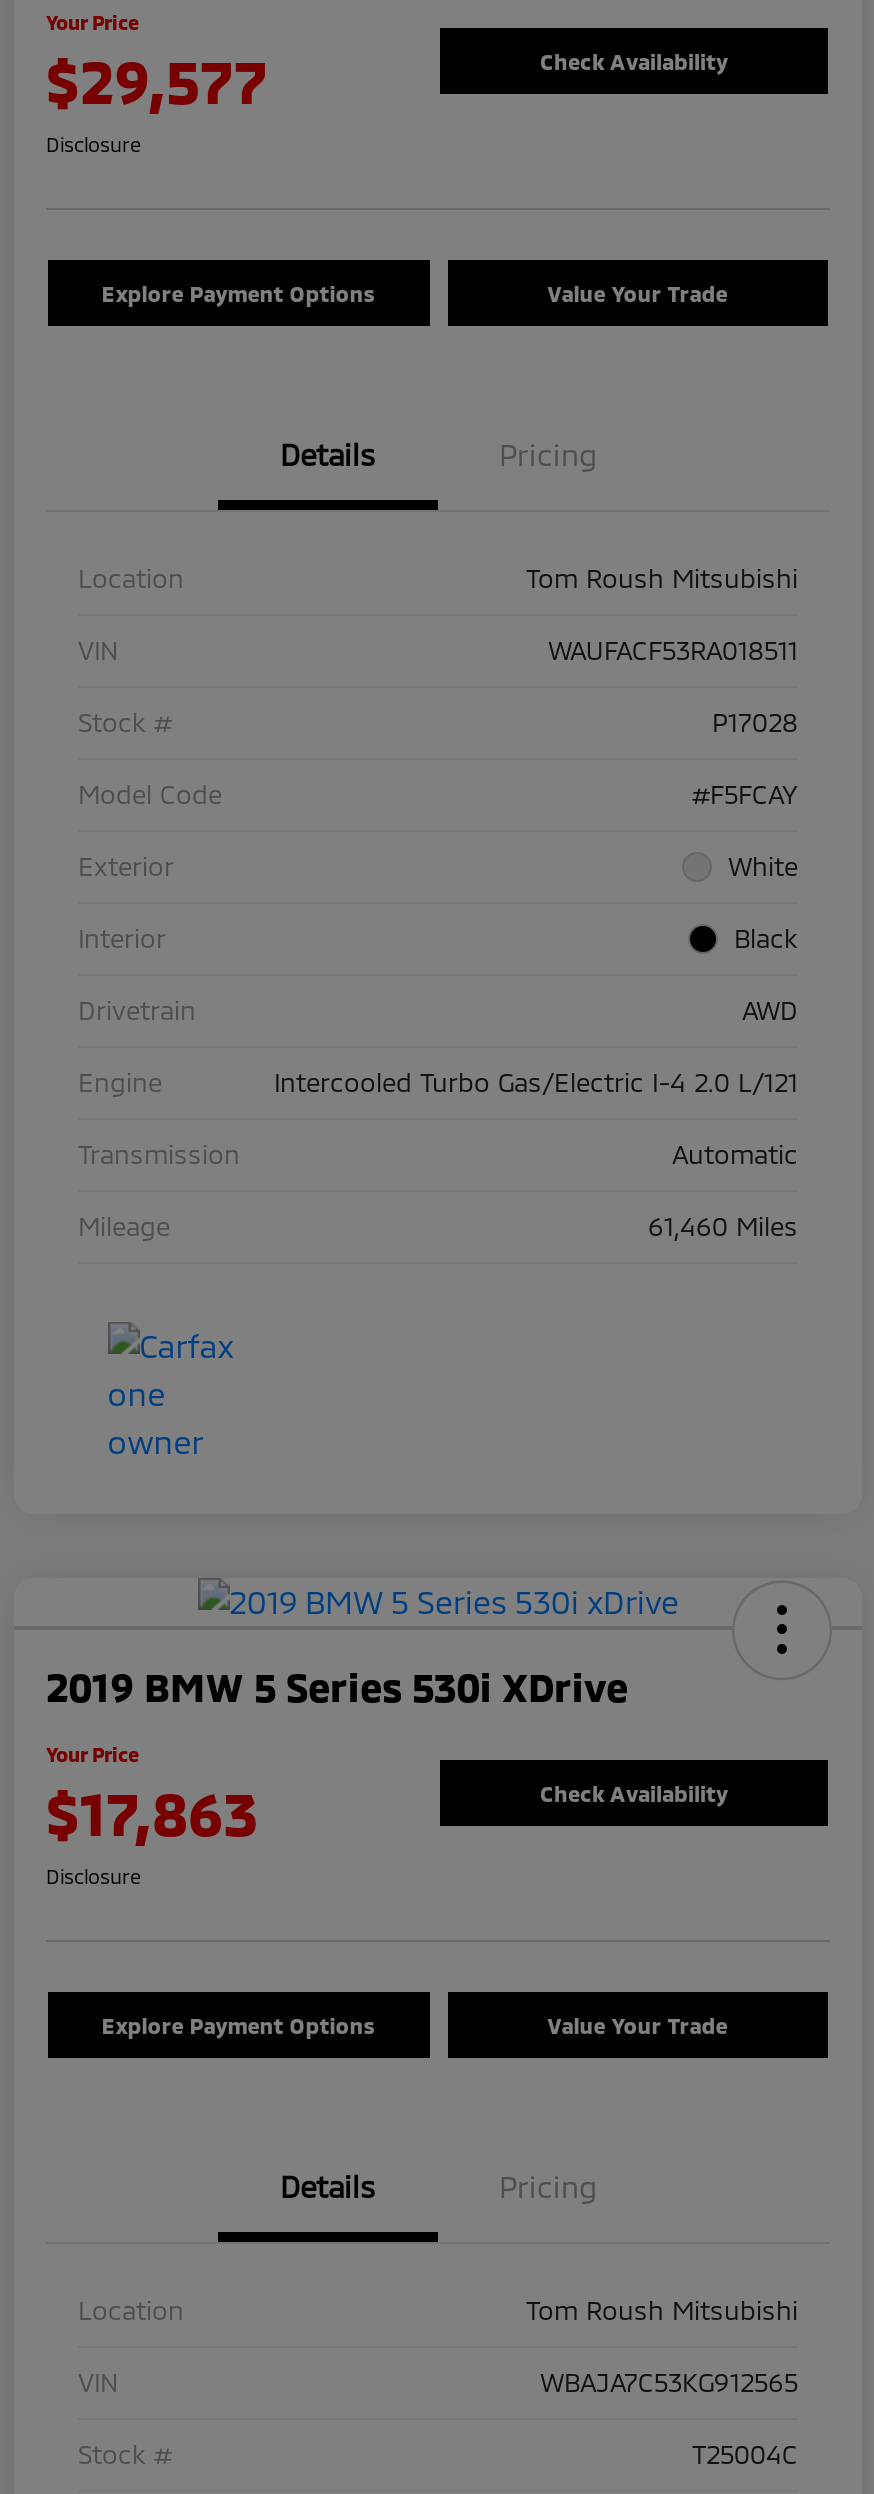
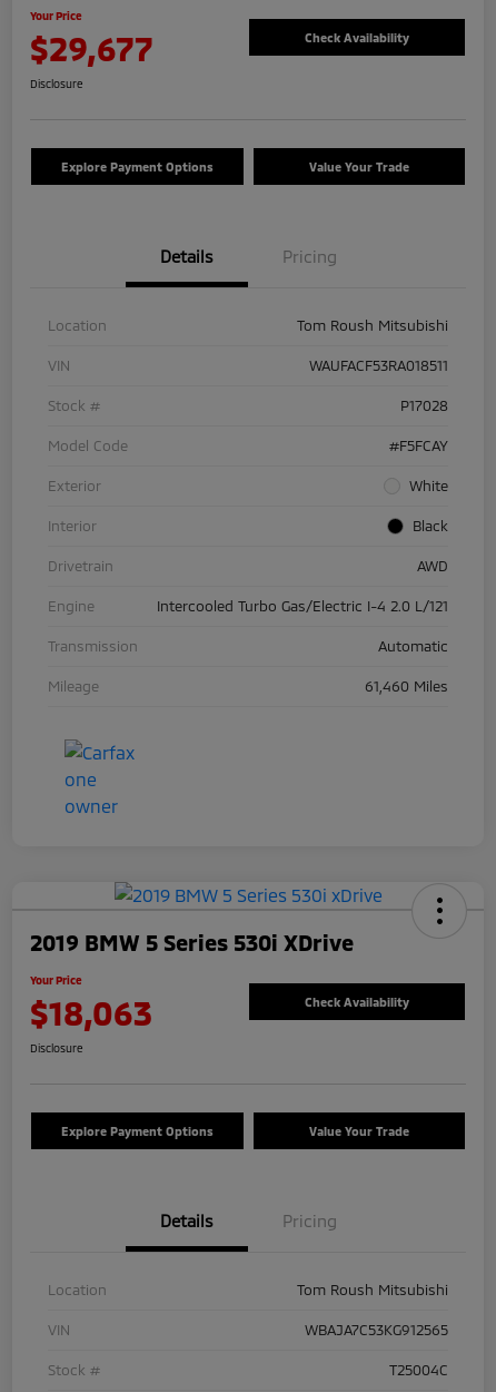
[46,44,268,116] $29,577 -> [30,28,153,68] $29,677
[46,1776,258,1848] $17,863 -> [30,992,152,1033] $18,063

